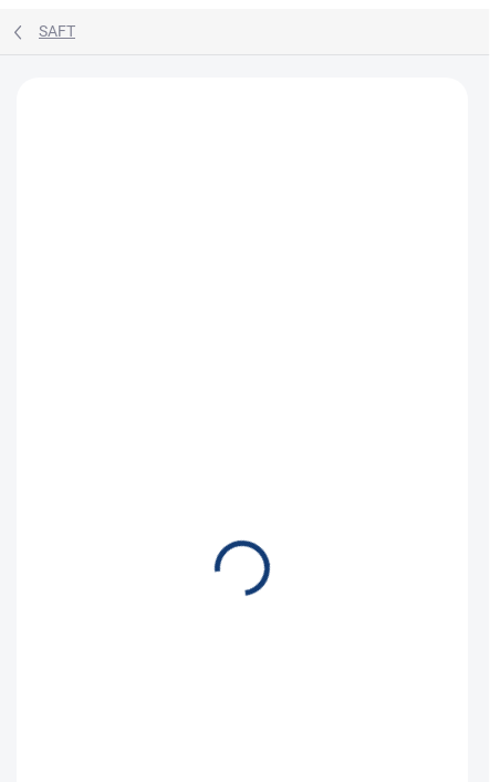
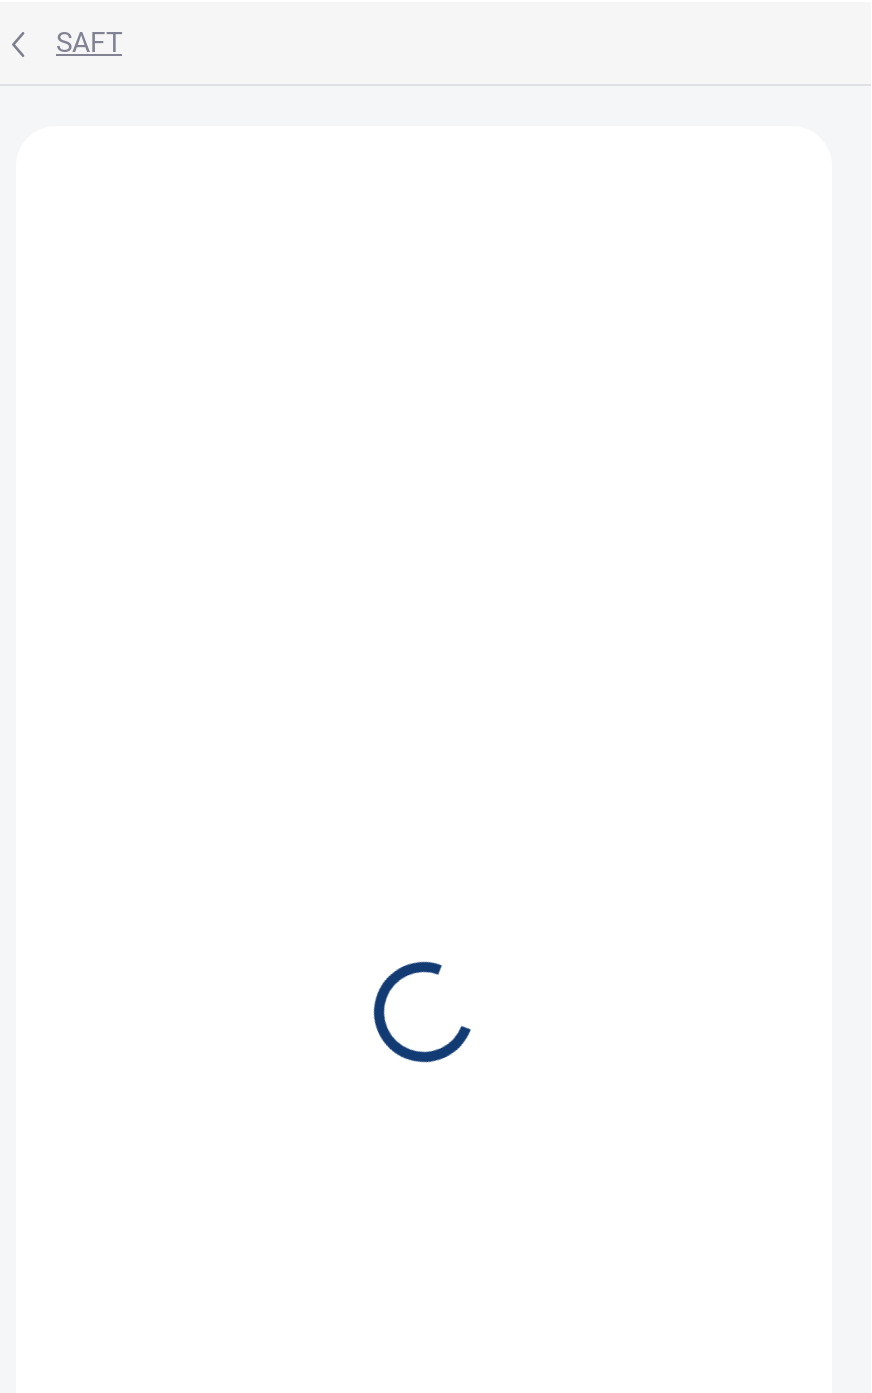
[213,542,272,597] [image] -> [372,964,476,1066] [image]

